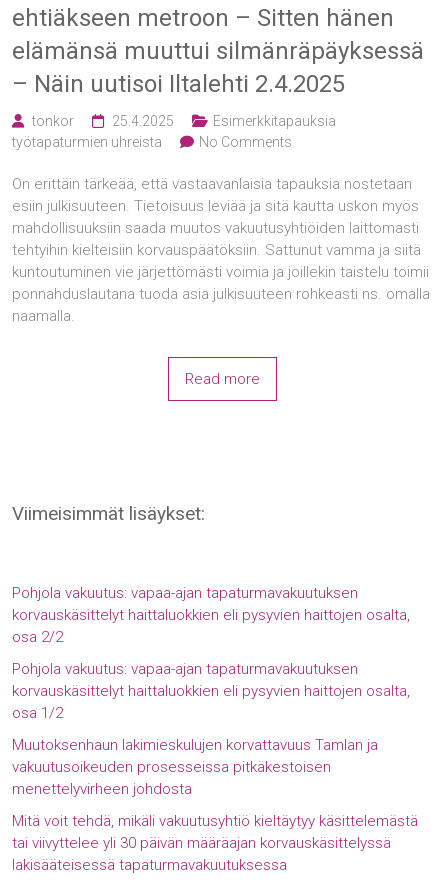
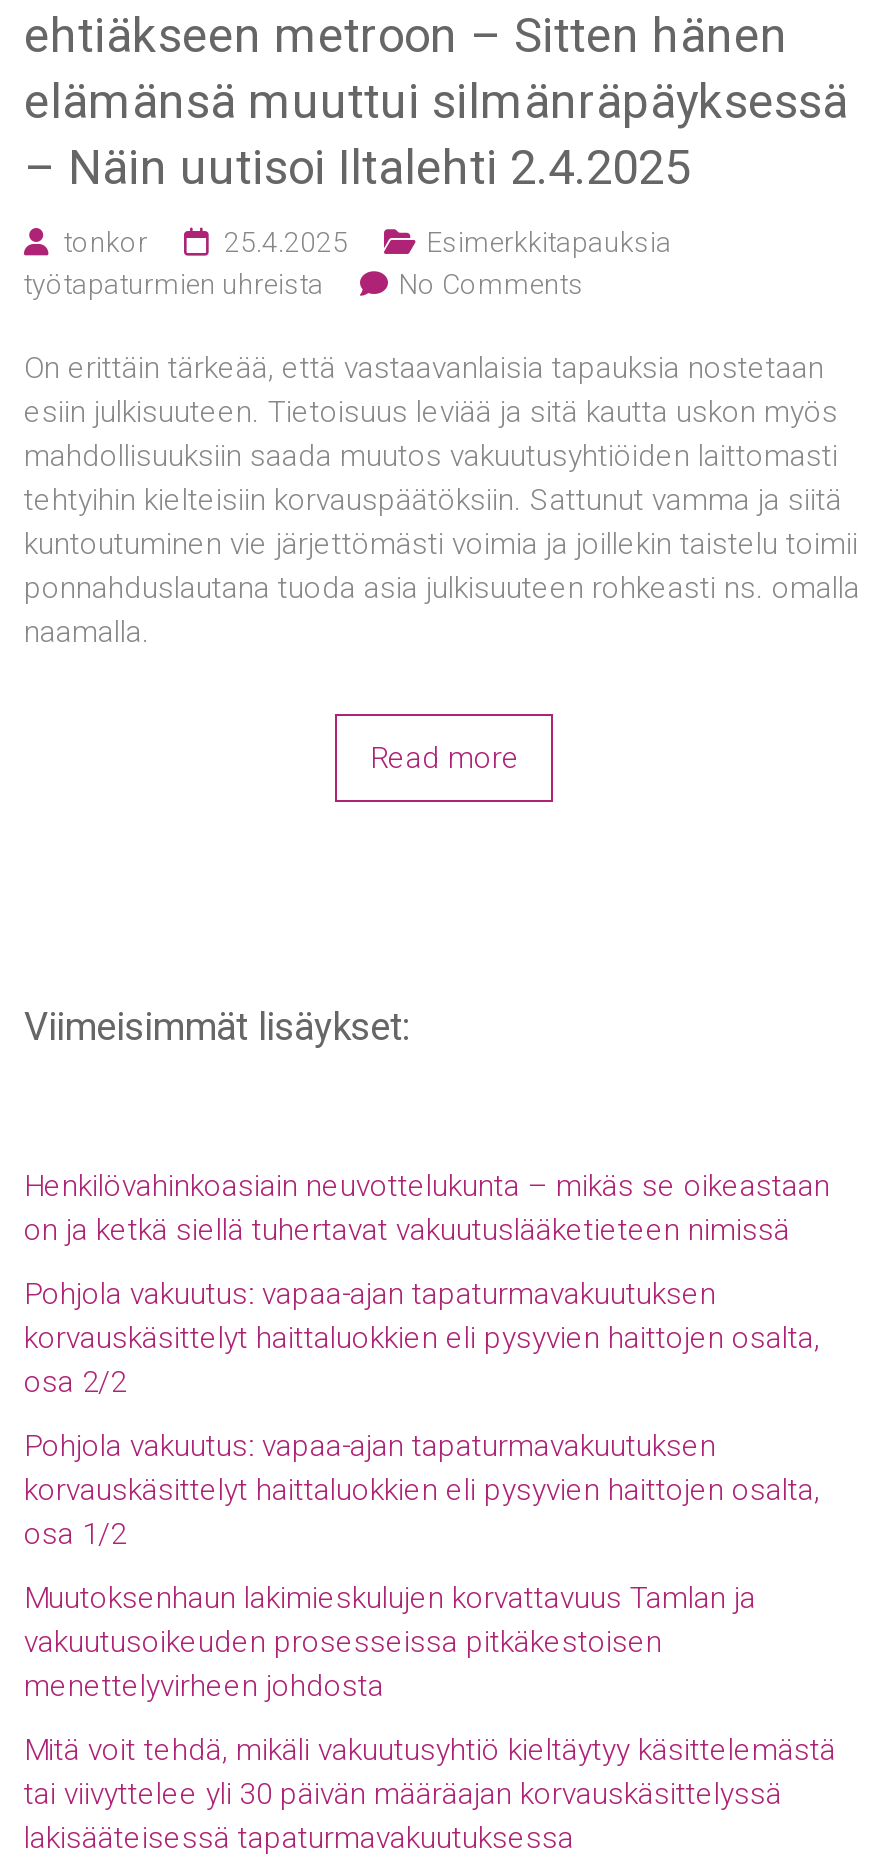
none -> [24,1168,830,1248] Henkilövahinkoasiain neuvottelukunta – mikäs se oikeastaan | on ja ketkä siellä tuhertavat vakuutuslääketieteen nimissä

